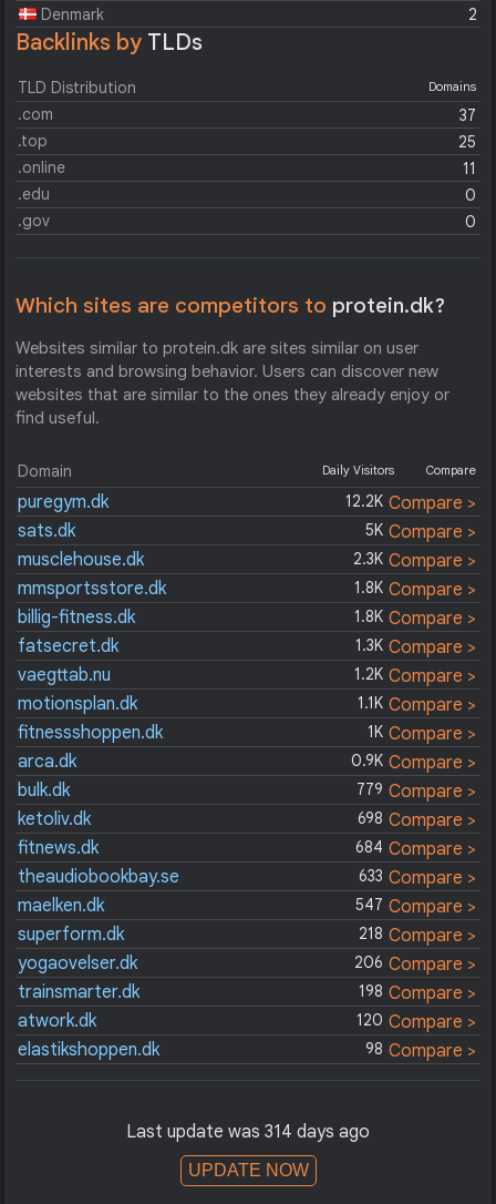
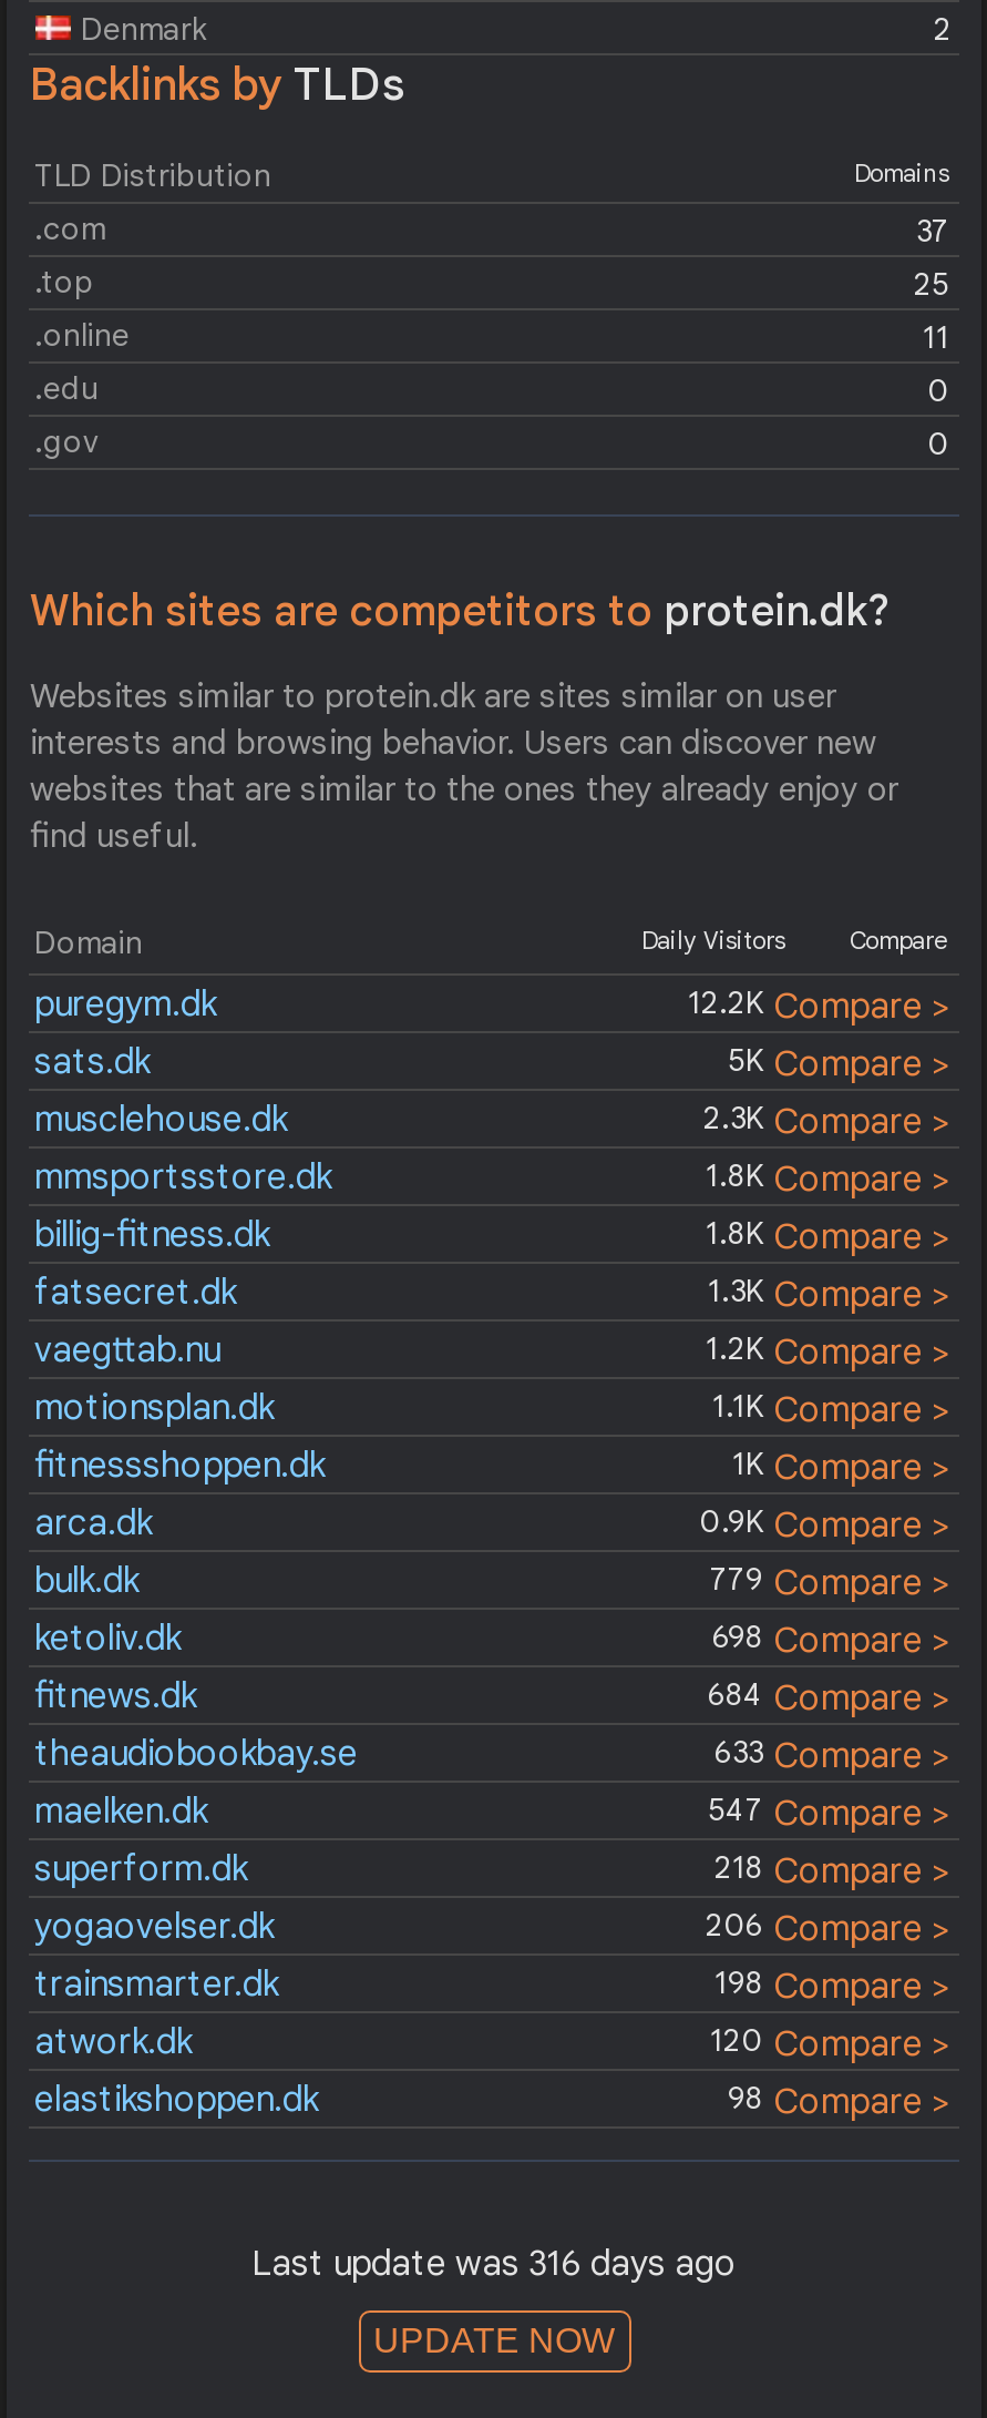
[126,1121,370,1143] Last update was 314 days ago -> [251,2242,737,2287] Last update was 316 days ago

